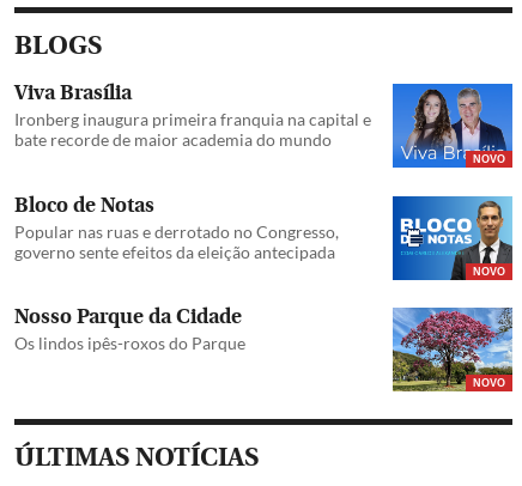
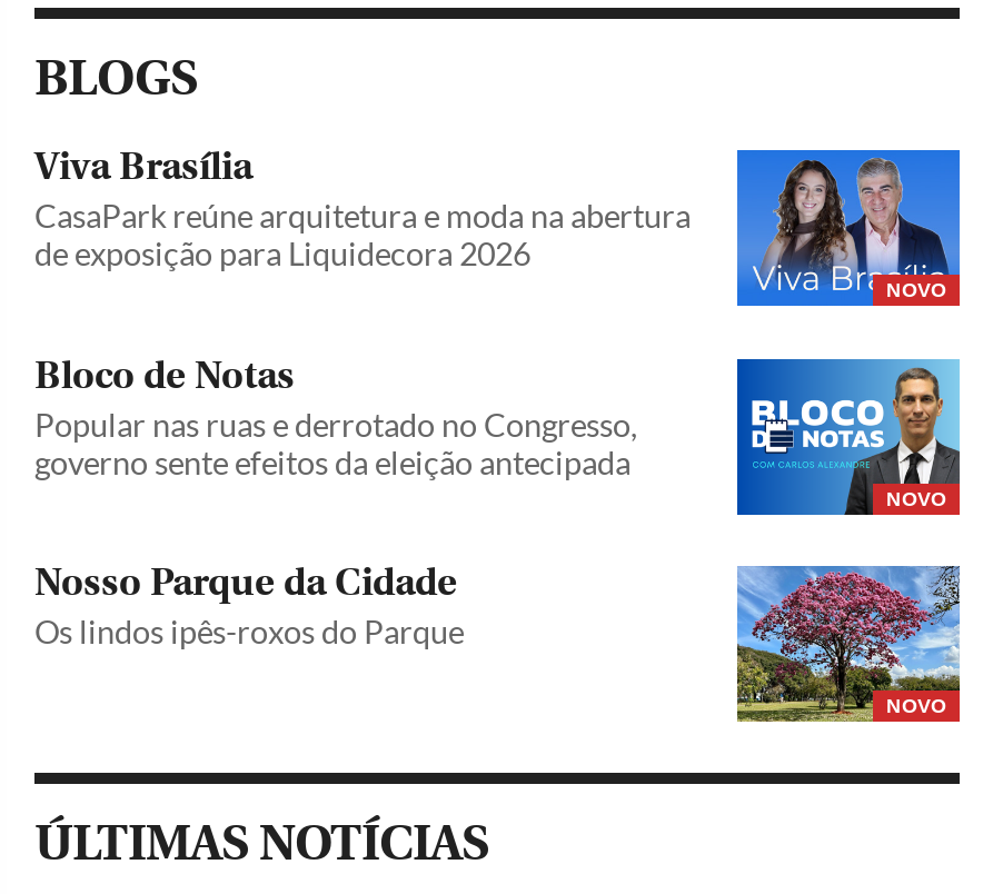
[14,109,371,150] Ironberg inaugura primeira franquia na capital e | bate recorde de maior academia do mundo -> [34,197,691,273] CasaPark reúne arquitetura e moda na abertura | de exposição para Liquidecora 2026

